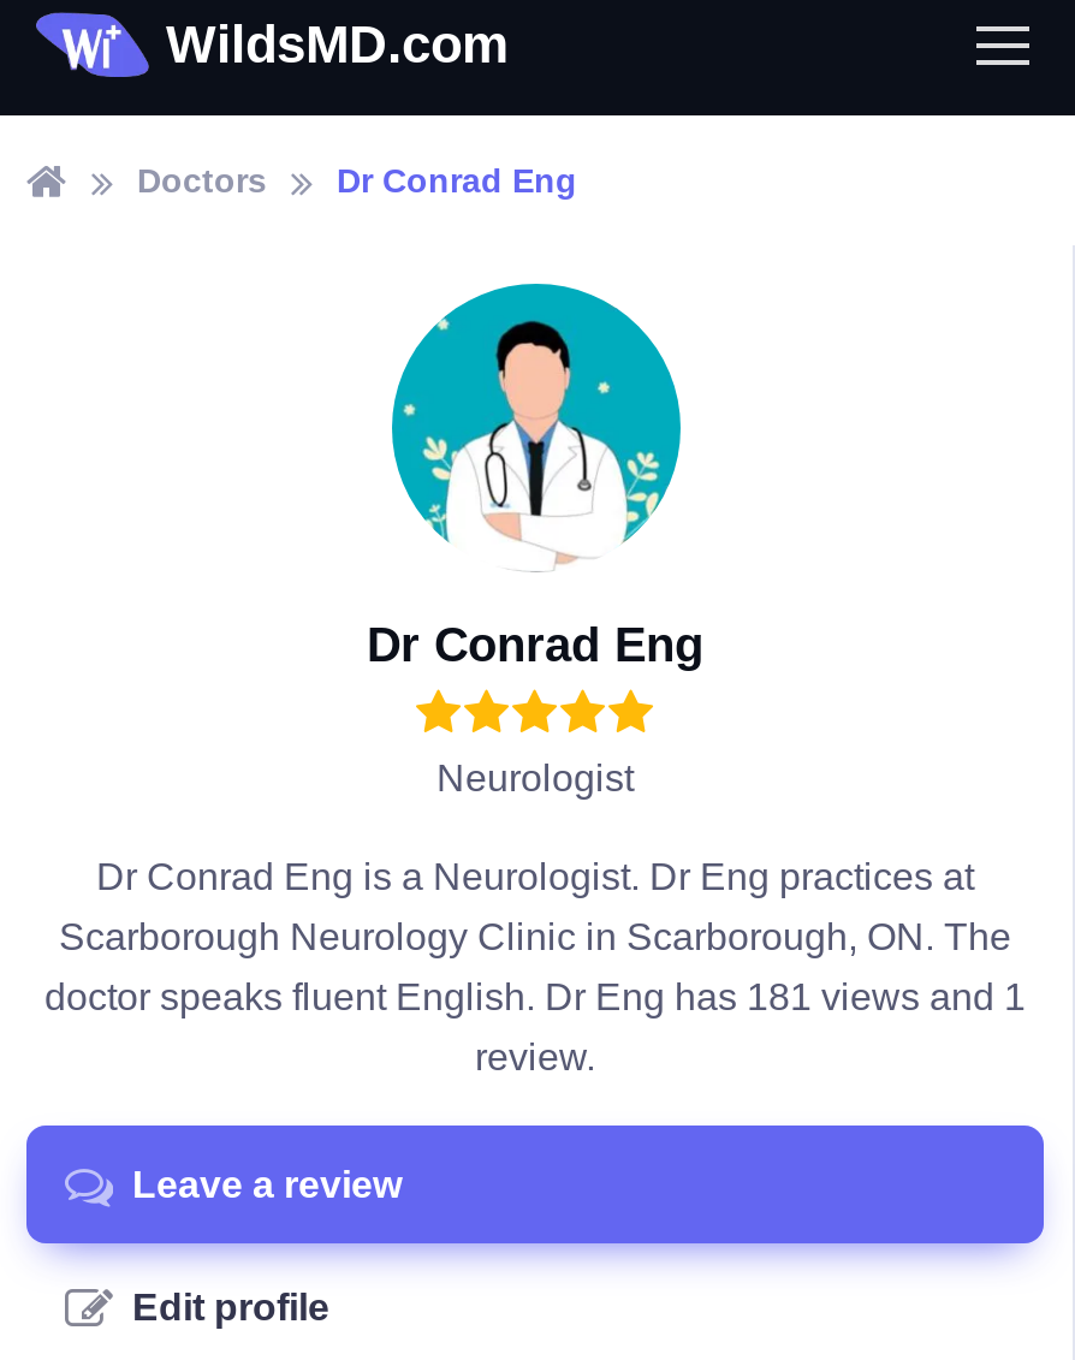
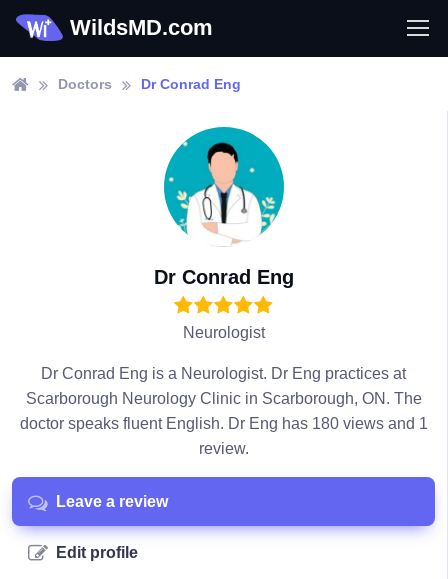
[44,976,1026,1017] doctor speaks fluent English. Dr Eng has 181 views and 1 -> [19,415,427,432] doctor speaks fluent English. Dr Eng has 180 views and 1

